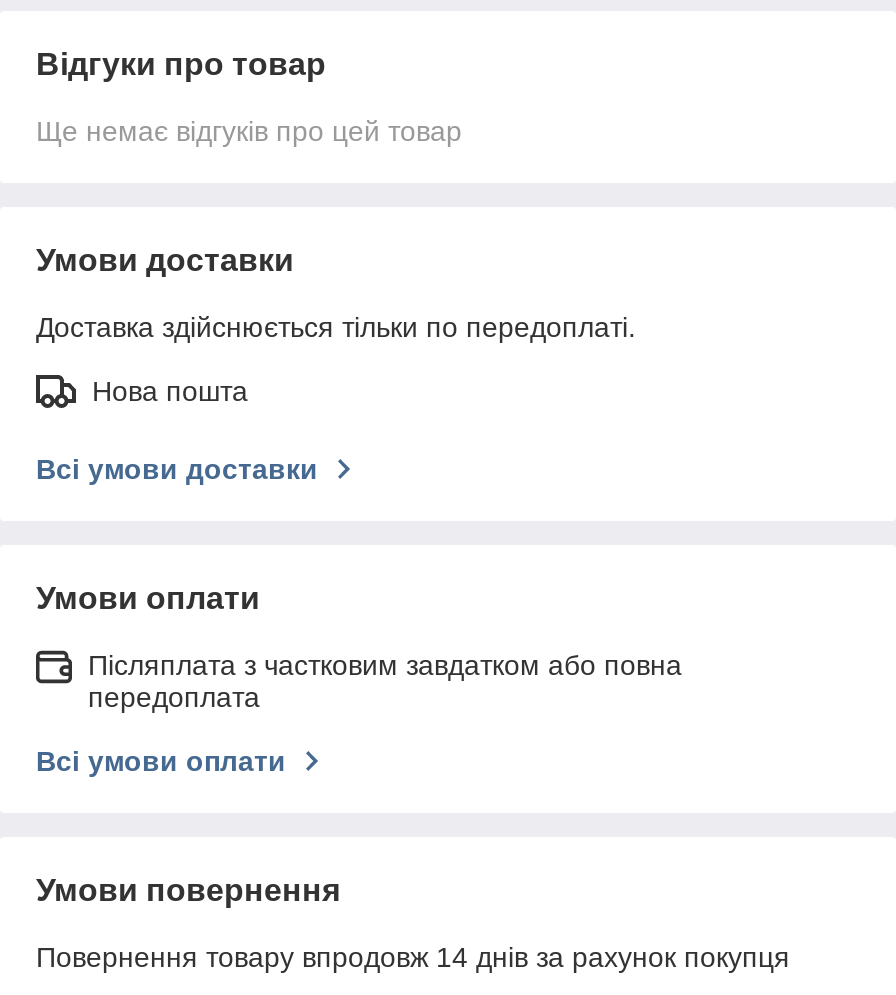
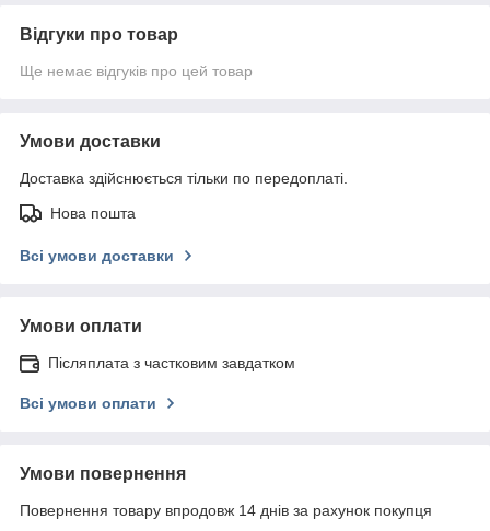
[88,649,682,713] Післяплата з частковим завдатком або повна | передоплата -> [48,354,295,371] Післяплата з частковим завдатком

